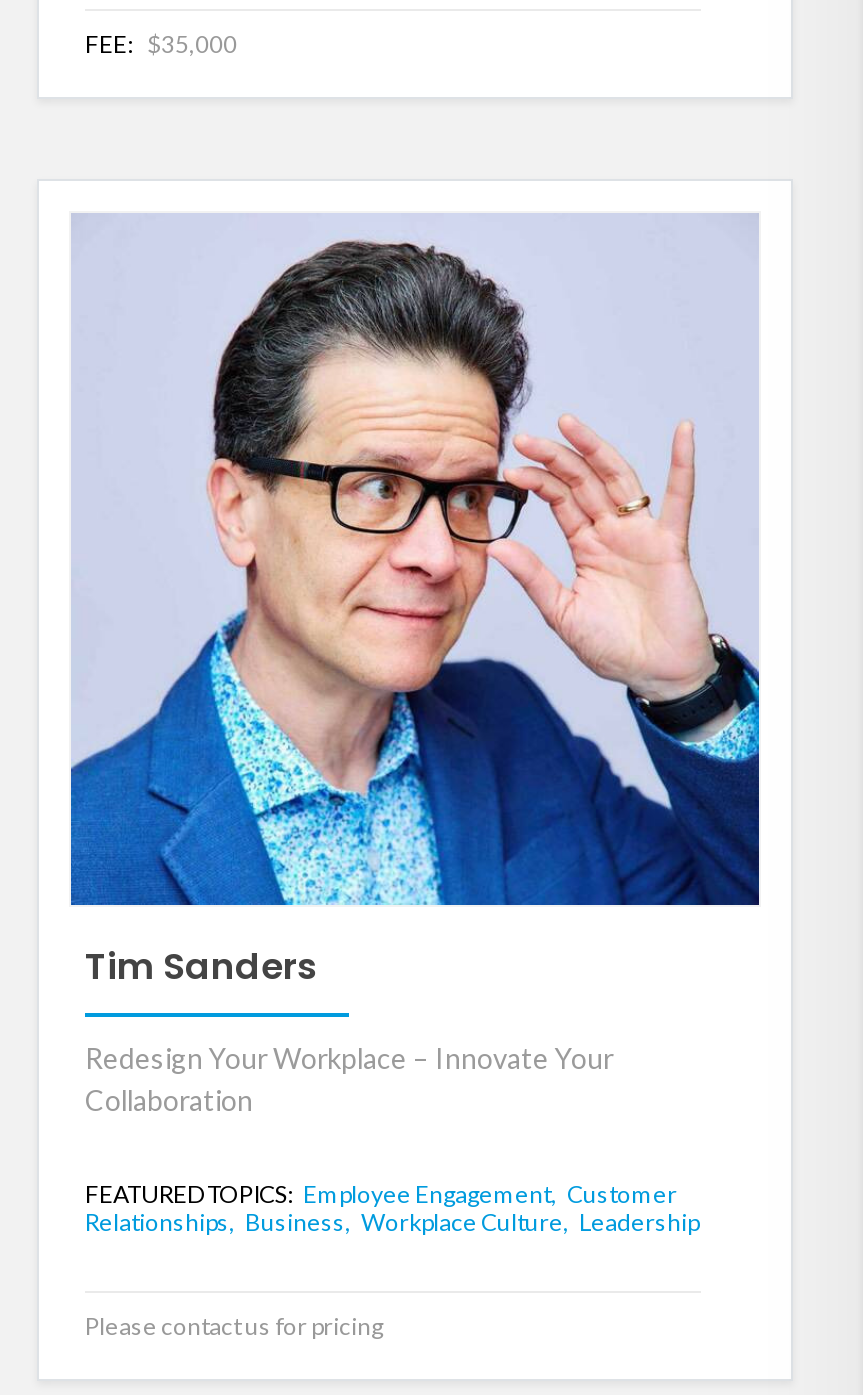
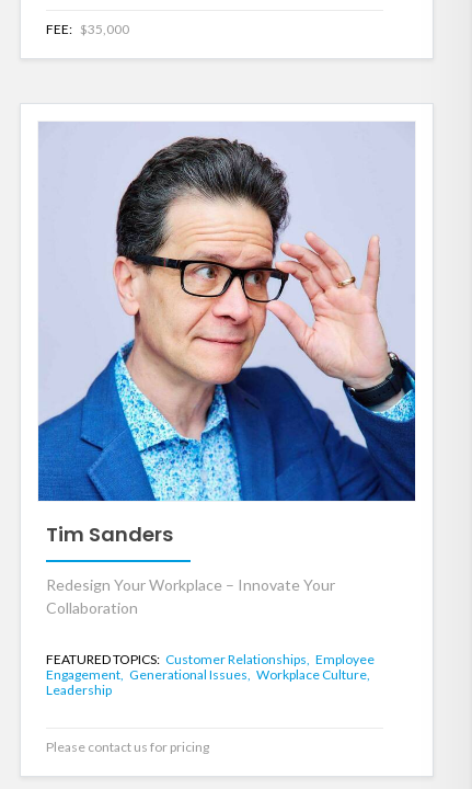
[85,1179,699,1237] FEATURED TOPICS: Employee Engagement, Customer | Relationships, Business, Workplace Culture, Leadership -> [46,651,375,698] FEATURED TOPICS: Customer Relationships, Employee | Engagement, Generational Issues, Workplace Culture, | Leadership

